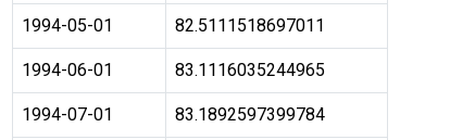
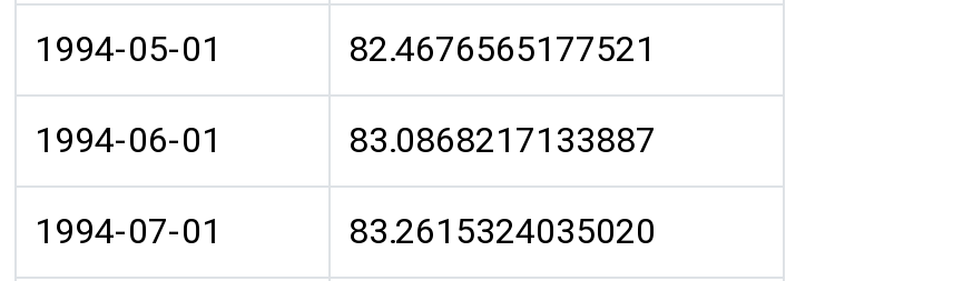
[175,15,325,36] 82.5111518697011 -> [348,28,656,70] 82.4676565177521
[175,60,325,80] 83.1116035244965 -> [348,119,656,161] 83.0868217133887
[175,104,325,125] 83.1892597399784 -> [348,210,656,252] 83.2615324035020

